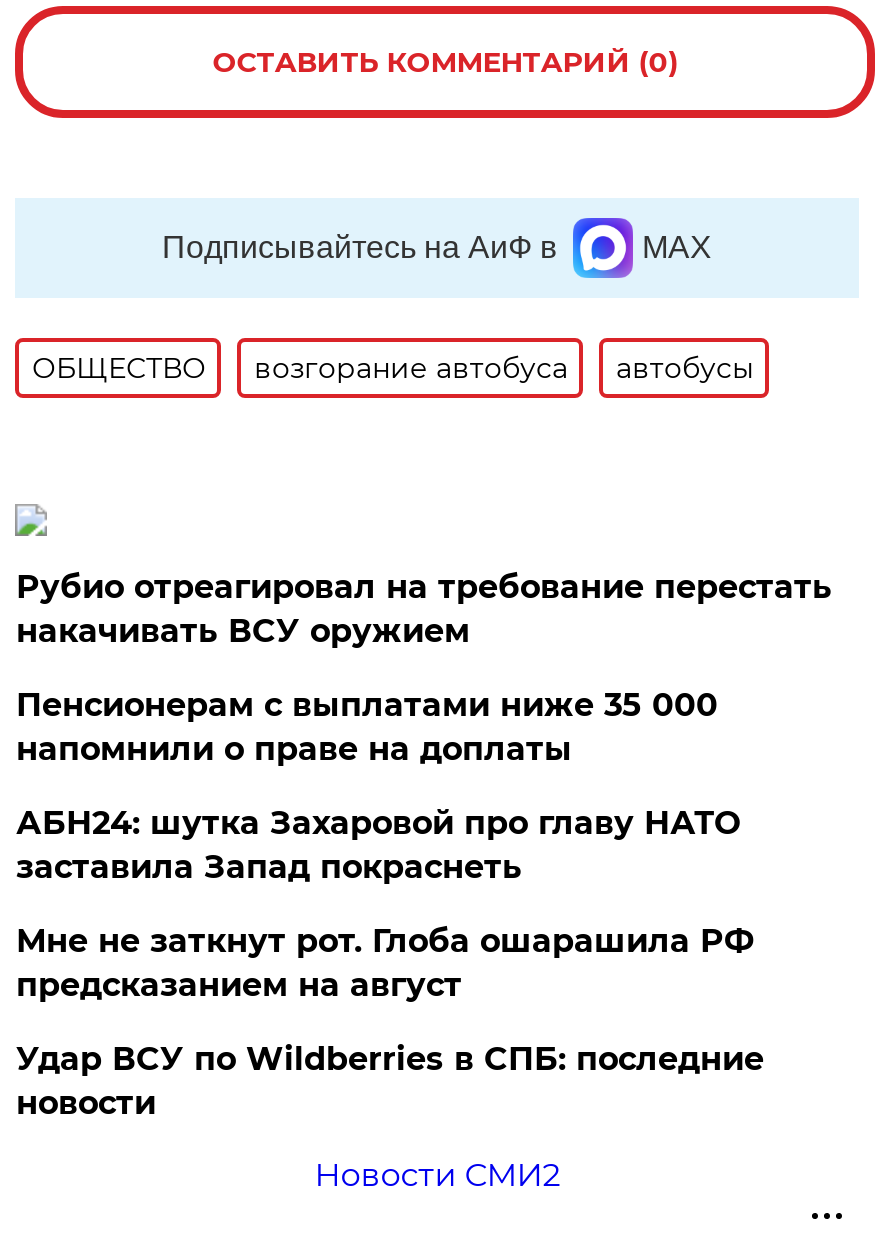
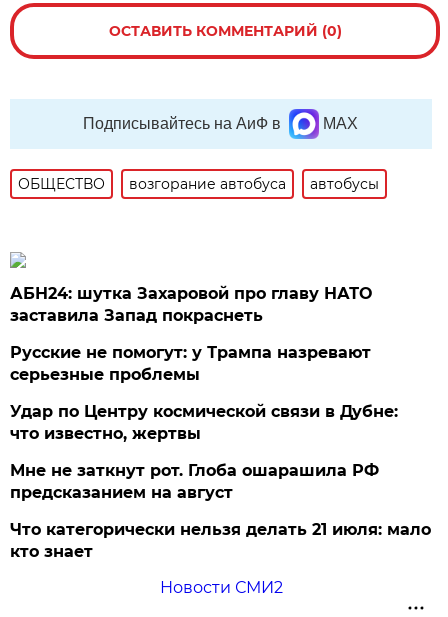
[16,568,832,768] Рубио отреагировал на требование перестать | накачивать ВСУ оружием | Пенсионерам с выплатами ниже 35 000 | напомнили о праве на доплаты -> none
moved [16,804,740,886] -> [10,284,372,325]: АБН24: шутка Захаровой про главу НАТО | заставила Запад покраснеть
none -> [10,343,398,443] Русские не помогут: у Трампа назревают | серьезные проблемы | Удар по Центру космической связи в Дубне: | что известно, жертвы
[16,1040,764,1122] Удар ВСУ по Wildberries в СПБ: последние | новости -> [10,520,431,561] Что категорически нельзя делать 21 июля: мало | кто знает

